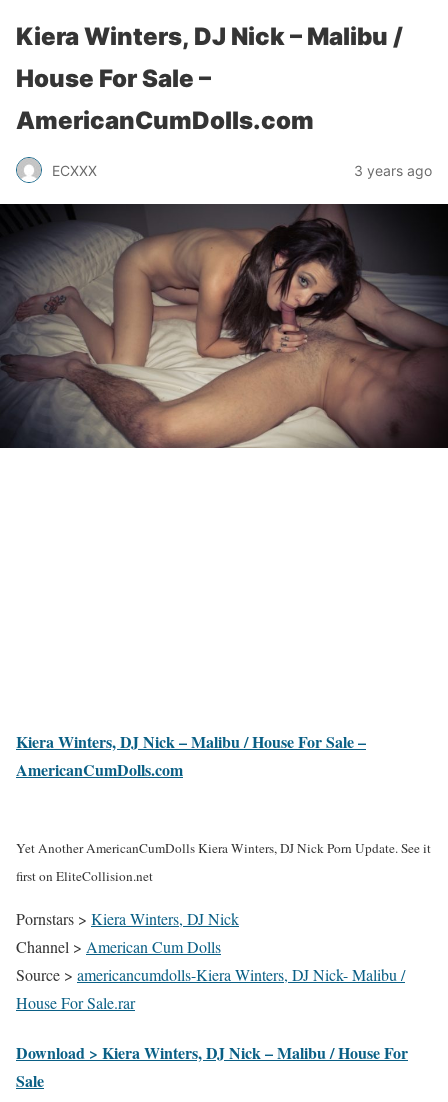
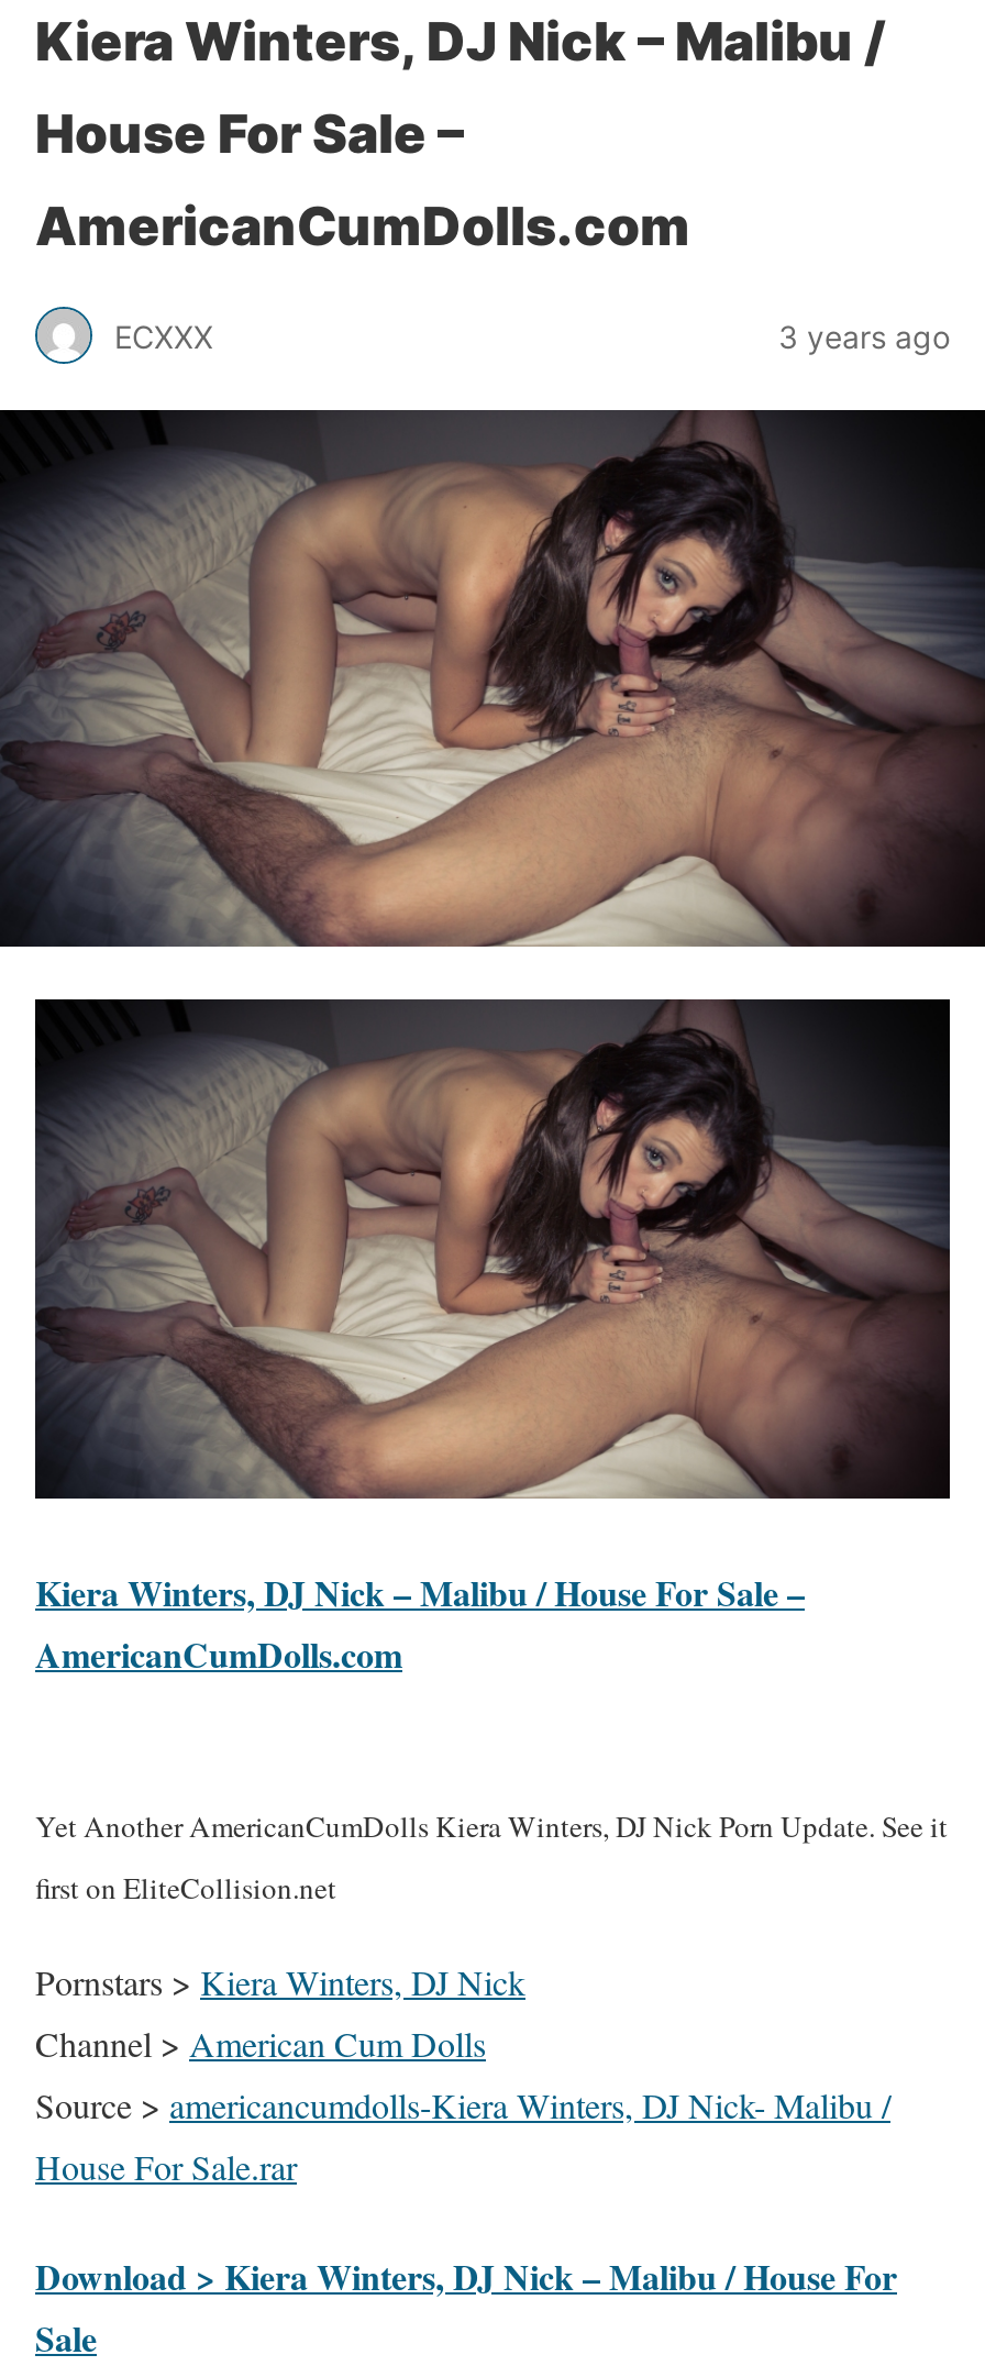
none -> [33,997,952,1501] [image]

